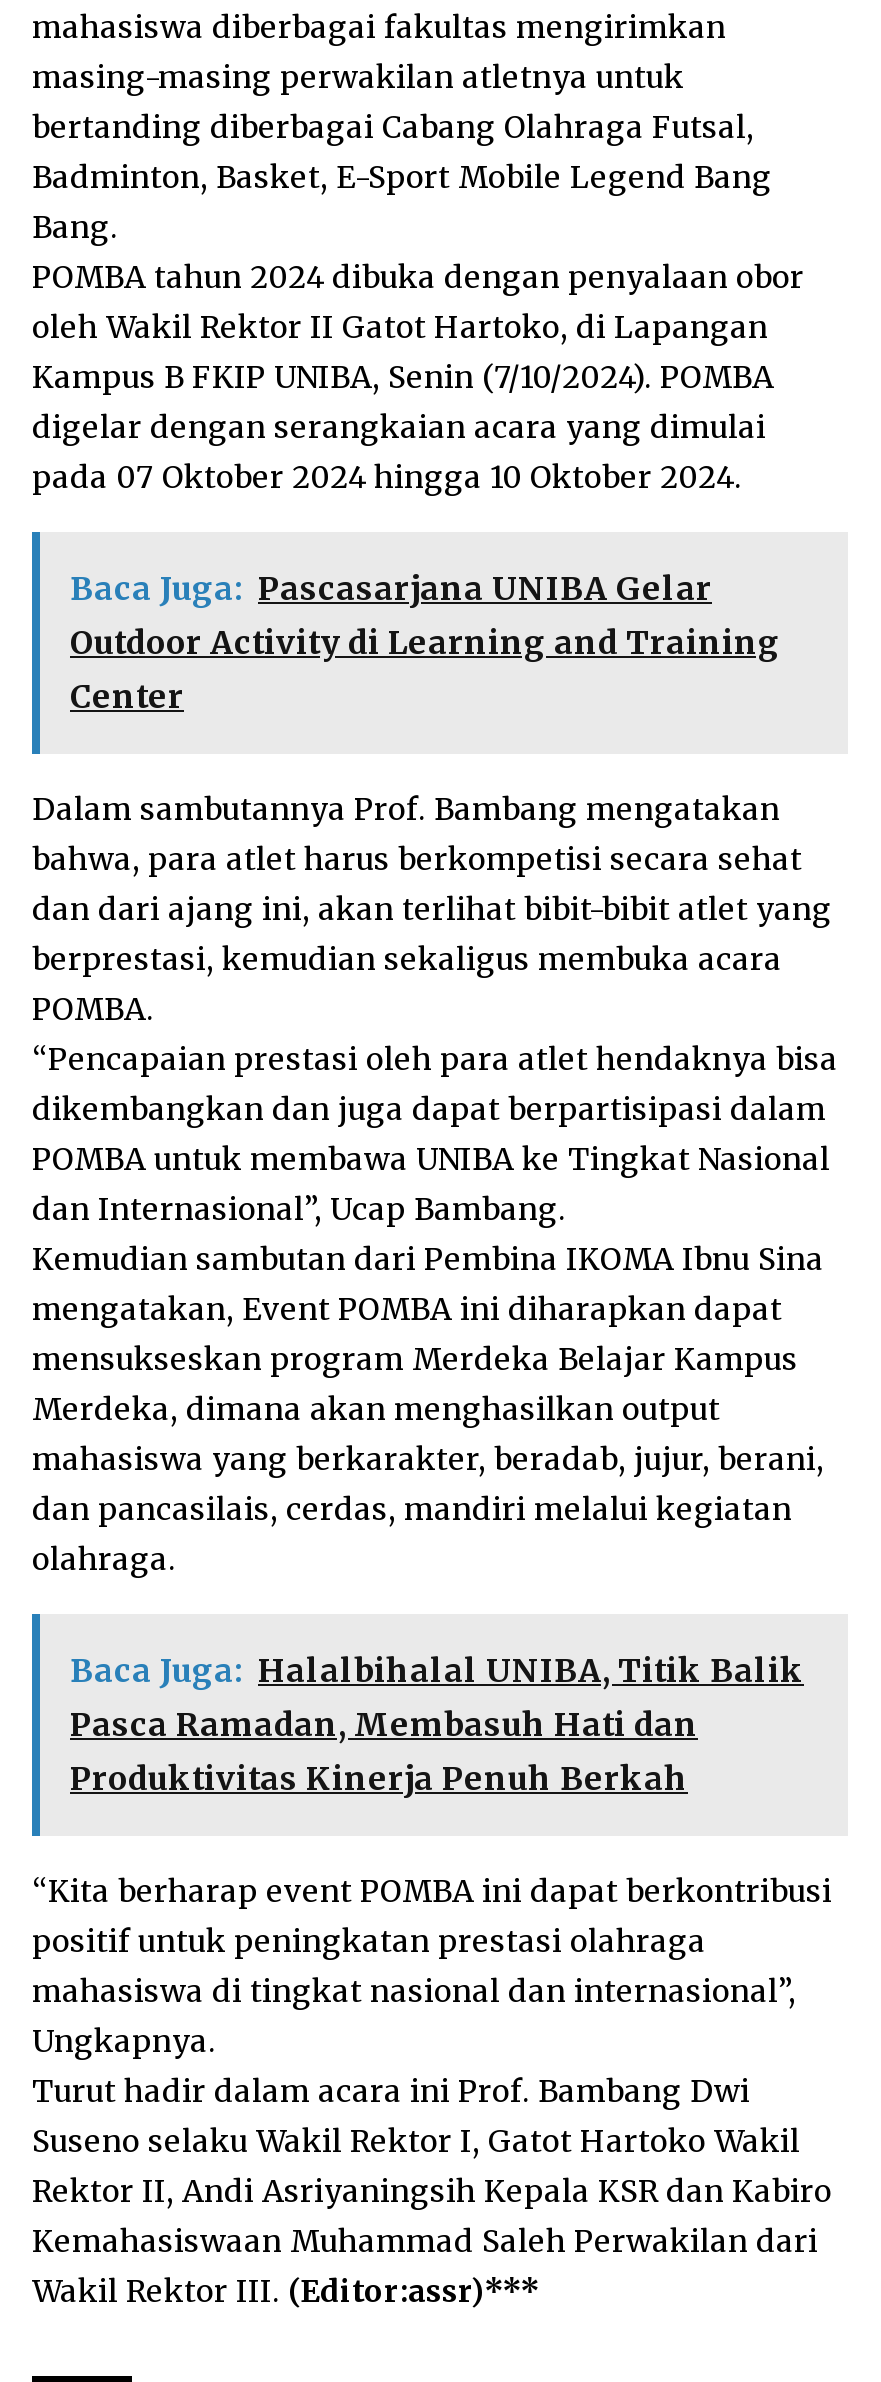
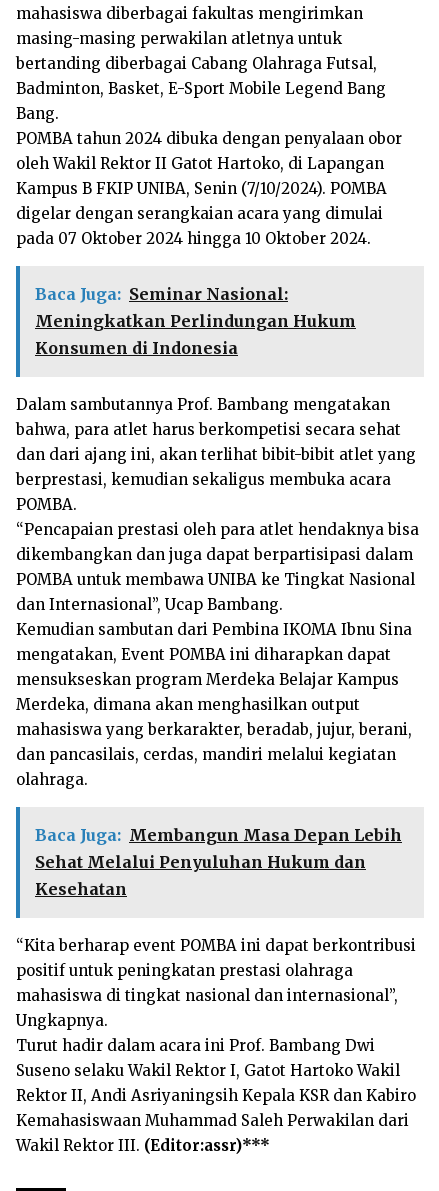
[70,569,780,717] Baca Juga: Pascasarjana UNIBA Gelar | Outdoor Activity di Learning and Training | Center -> [35,284,356,358] Baca Juga: Seminar Nasional: | Meningkatkan Perlindungan Hukum | Konsumen di Indonesia
[70,1651,804,1799] Baca Juga: Halalbihalal UNIBA, Titik Balik | Pasca Ramadan, Membasuh Hati dan | Produktivitas Kinerja Penuh Berkah -> [35,825,402,899] Baca Juga: Membangun Masa Depan Lebih | Sehat Melalui Penyuluhan Hukum dan | Kesehatan

